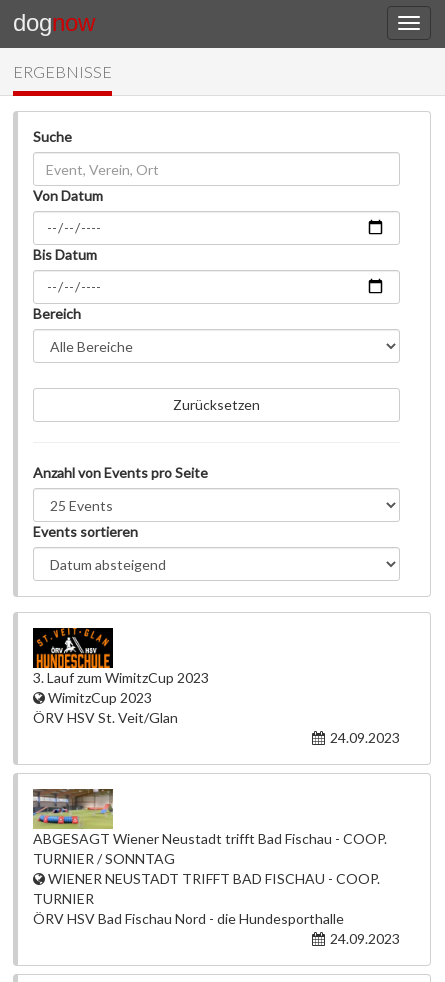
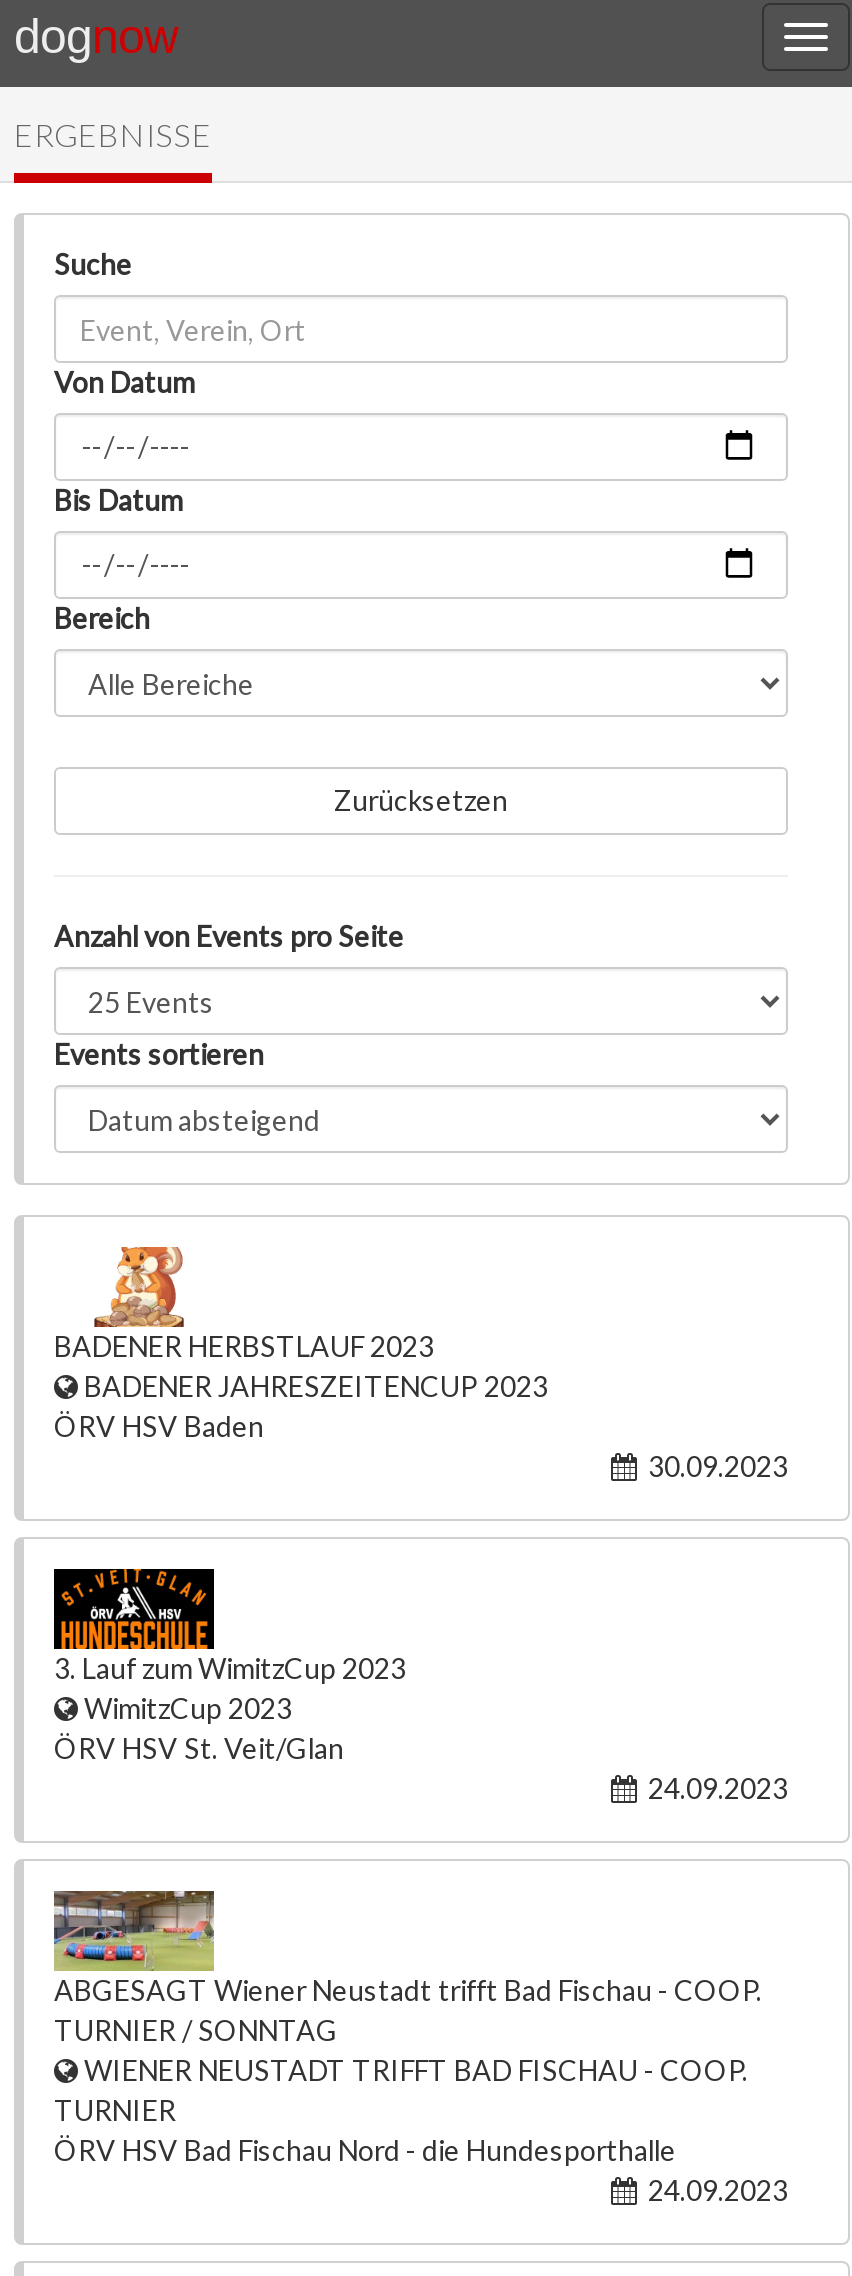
none -> [54,1245,788,1483] [image] | BADENER HERBSTLAUF 2023 | BADENER JAHRESZEITENCUP 2023 | ÖRV HSV Baden | 30.09.2023

